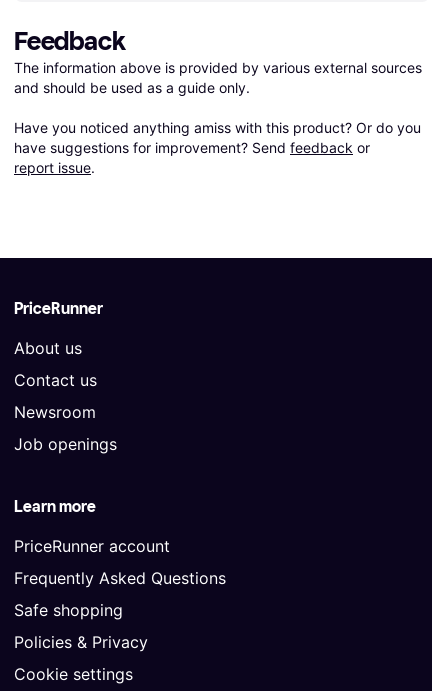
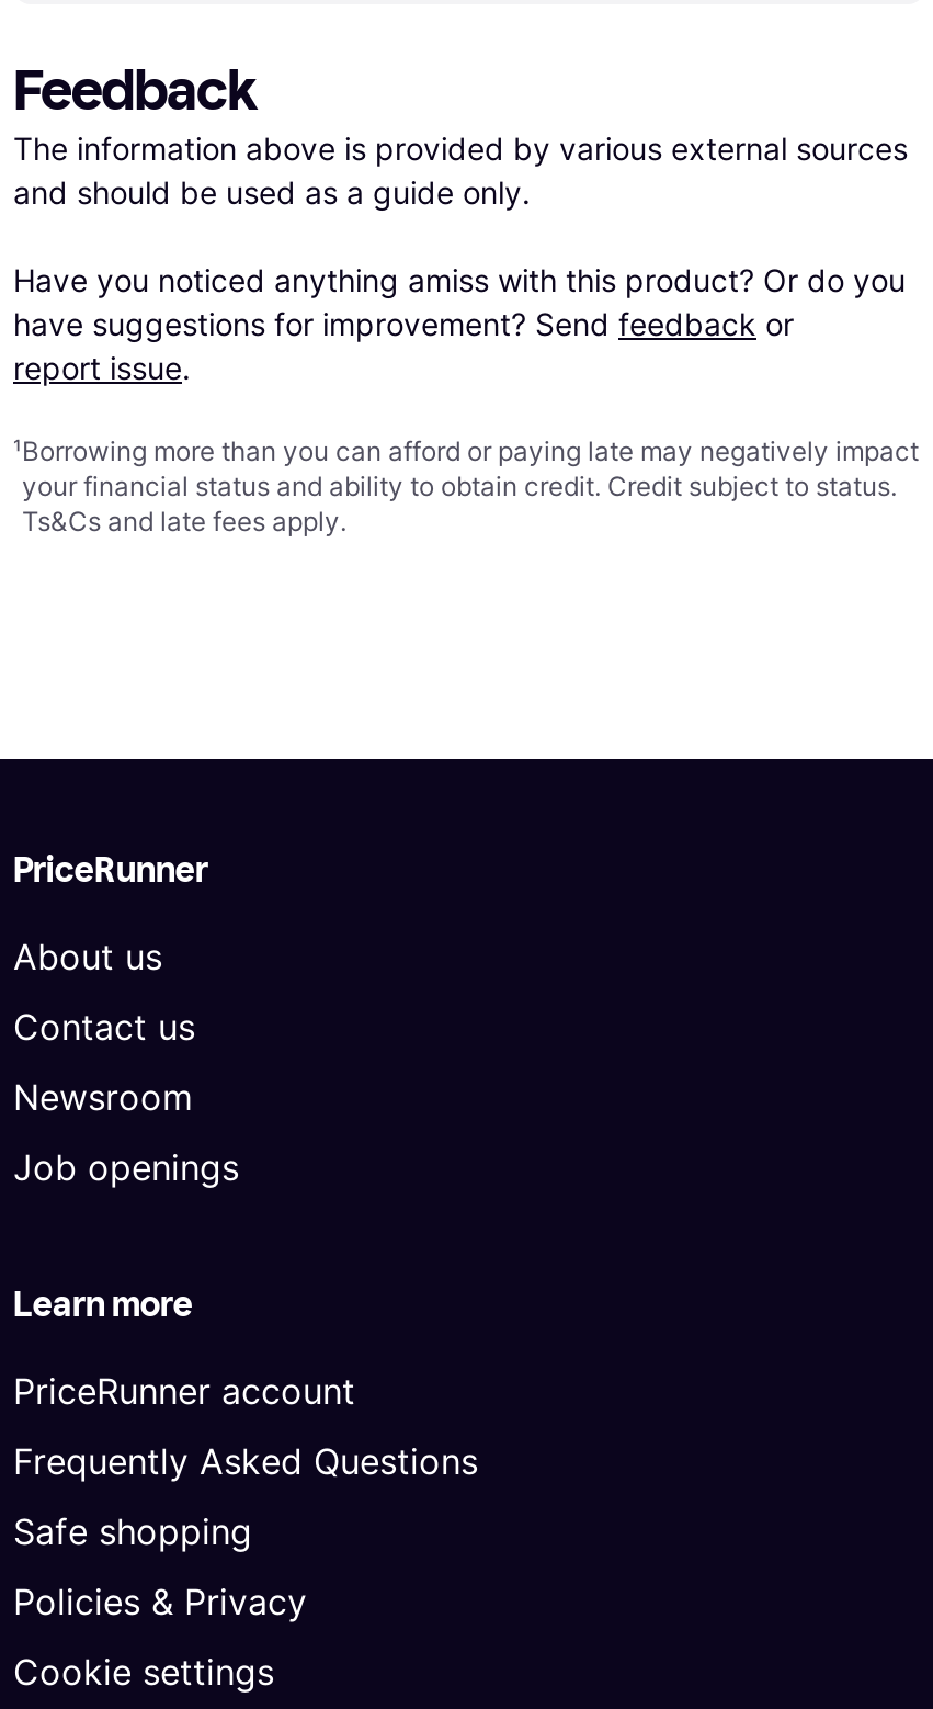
none -> [13,434,919,537] ¹Borrowing more than you can afford or paying late may negatively impact | your financial status and ability to obtain credit. Credit subject to status. | Ts&Cs and late fees apply.

